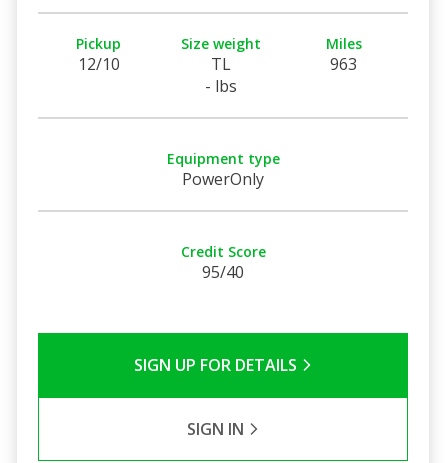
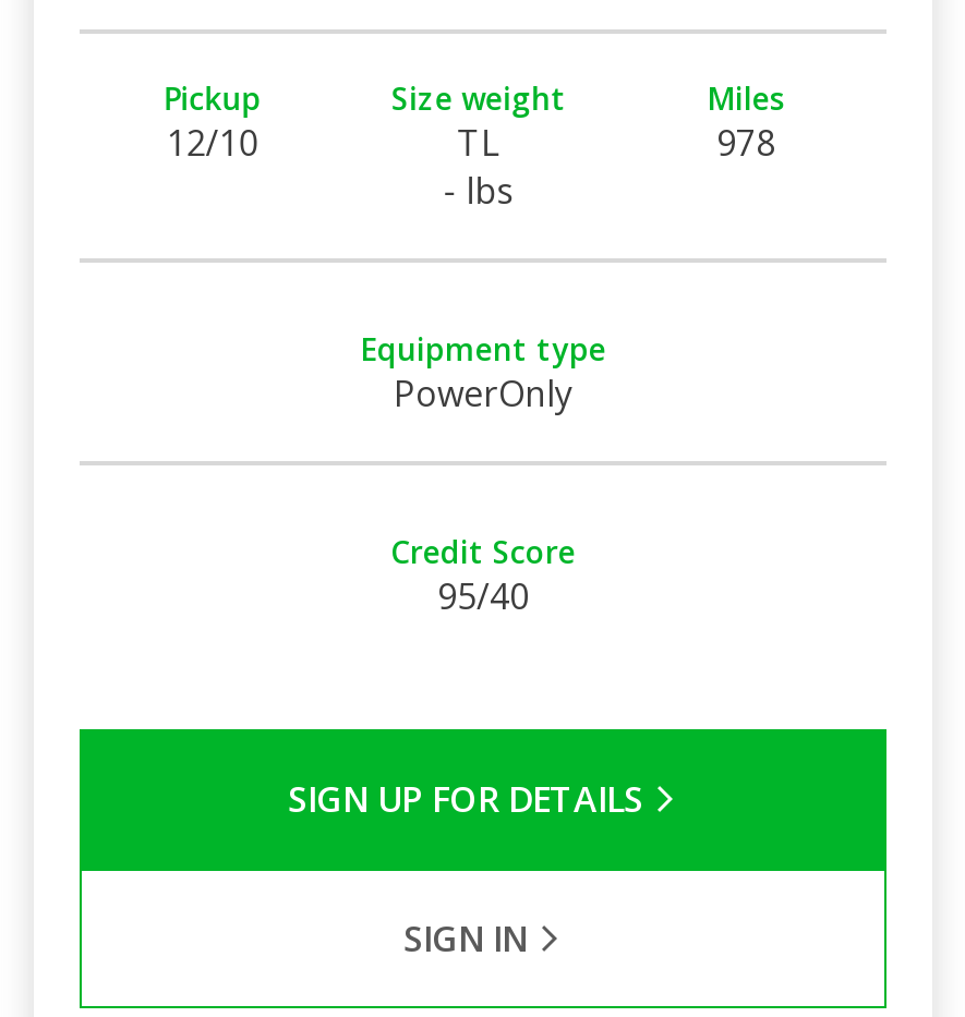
[330,53,357,75] 963 -> [716,119,775,167] 978

